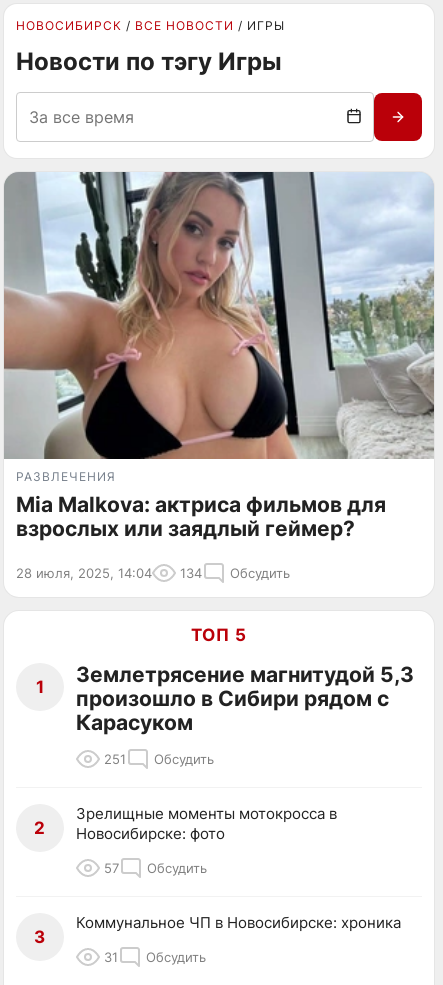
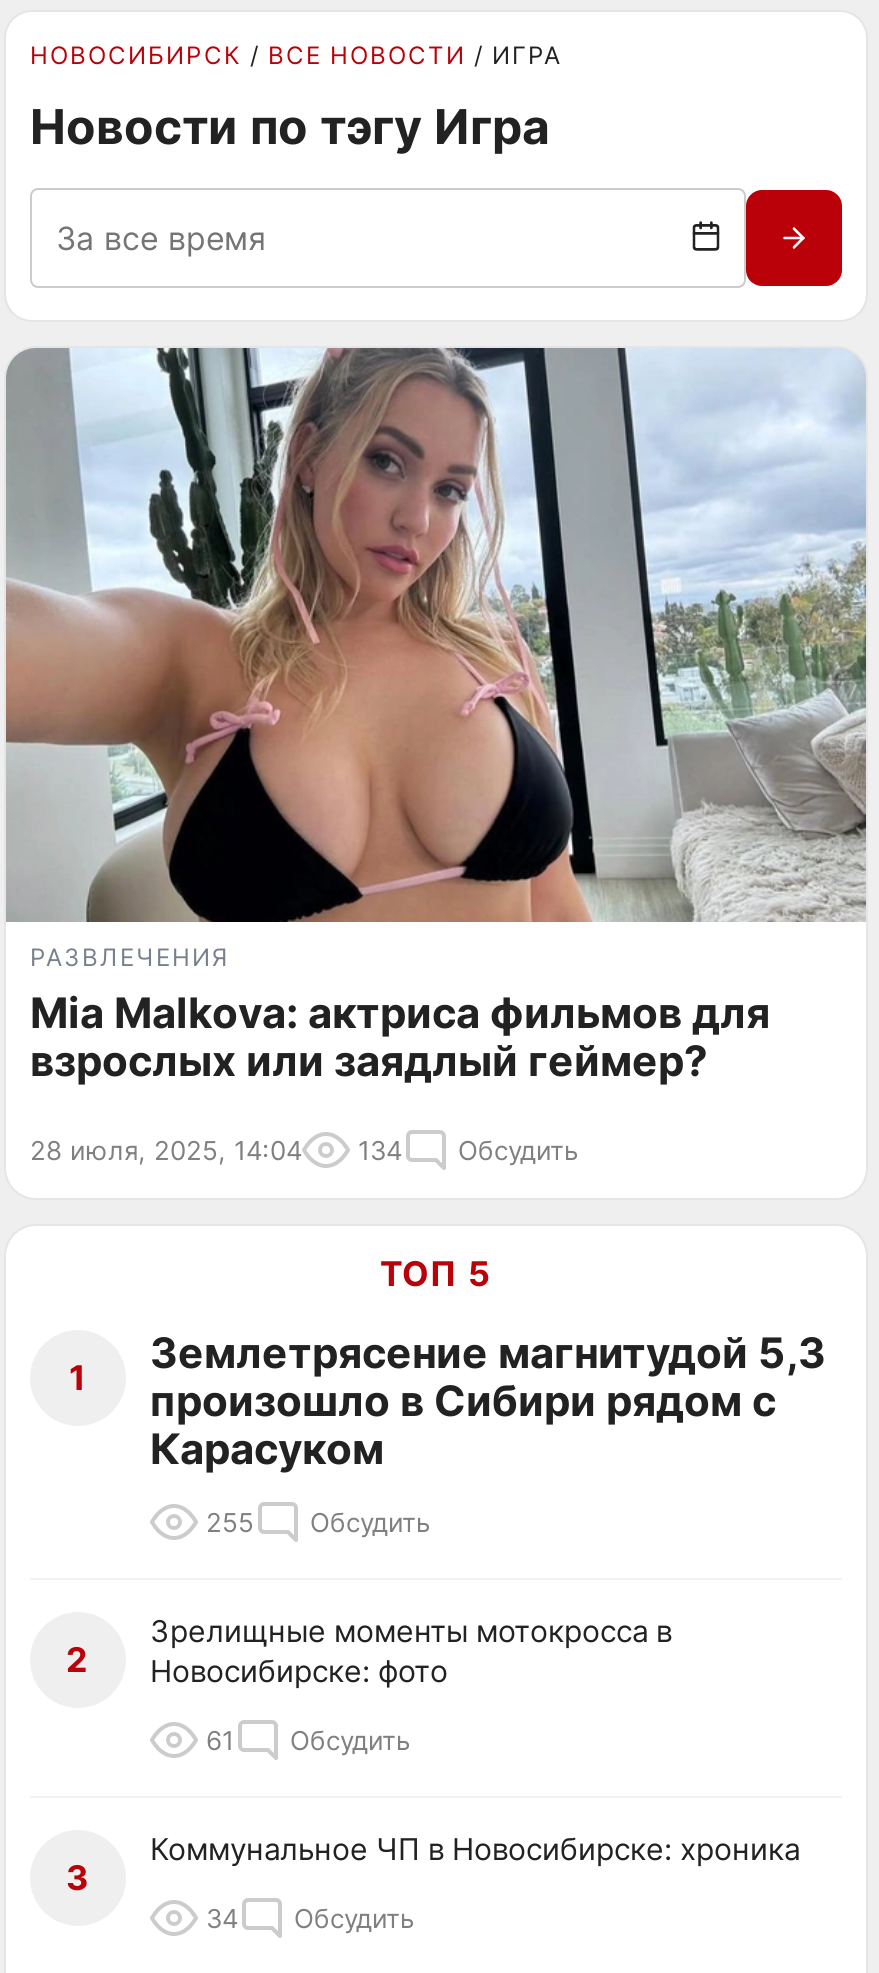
[247,18,285,33] ИГРЫ -> [492,40,562,70] ИГРА
[16,47,282,76] Новости по тэгу Игры -> [30,98,550,156] Новости по тэгу Игра
[104,751,214,767] 251 Обсудить -> [206,1505,430,1537] 255 Обсудить
[104,860,207,876] 57 Обсудить -> [206,1723,410,1755] 61 Обсудить
[104,949,206,965] 31 Обсудить -> [206,1901,414,1933] 34 Обсудить

